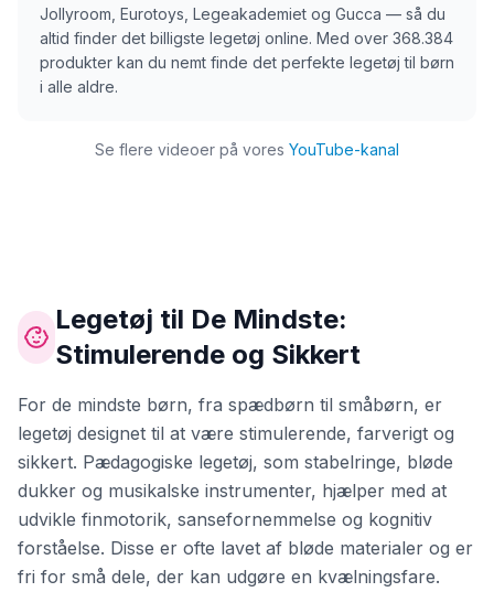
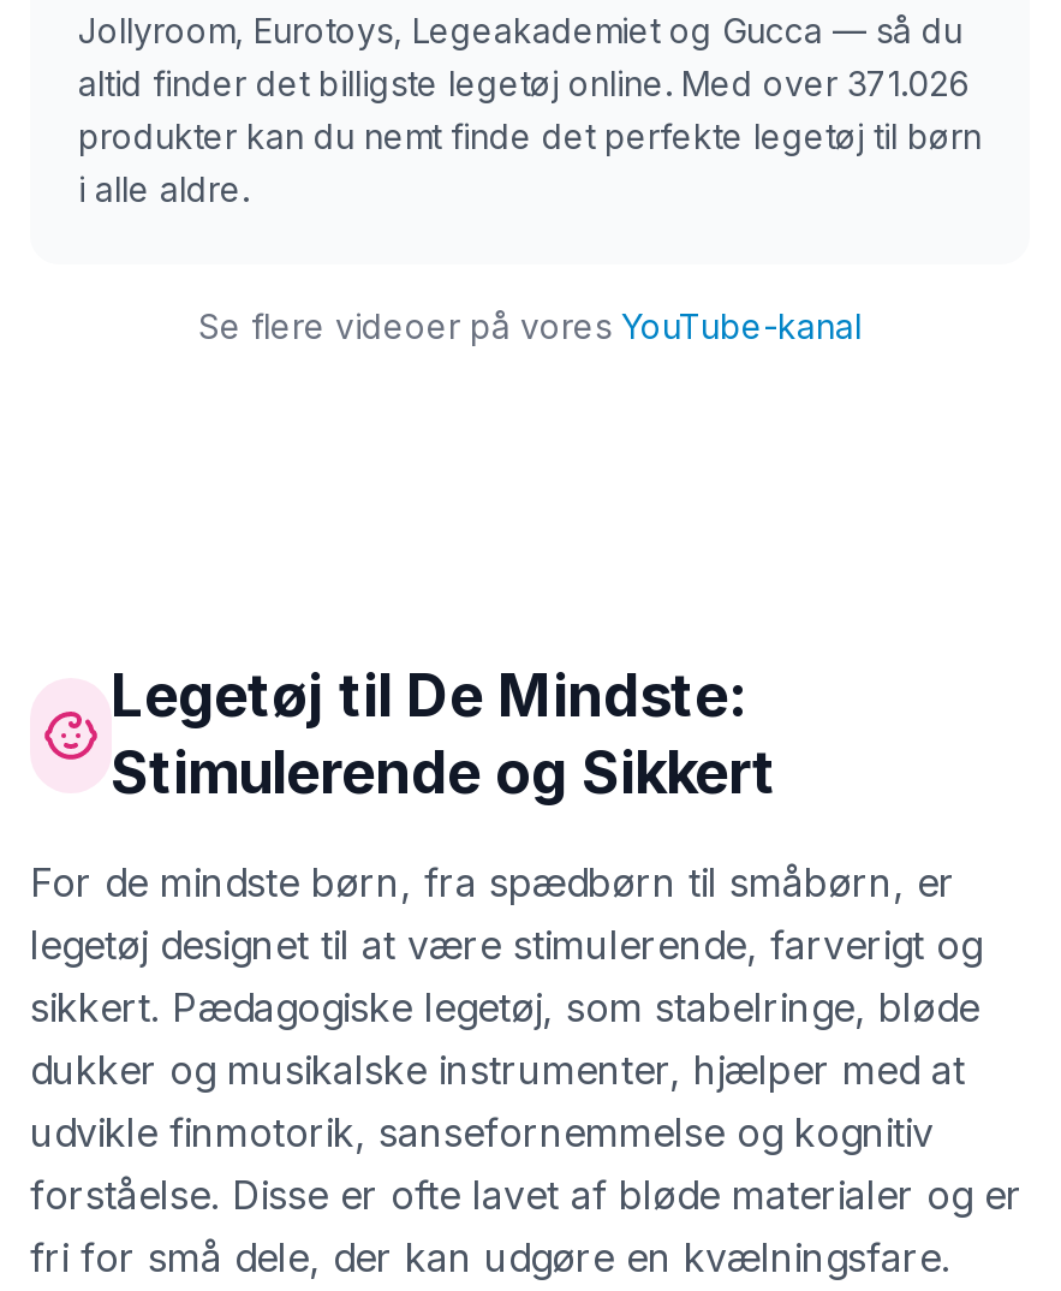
[40,29,453,47] altid finder det billigste legetøj online. Med over 368.384 -> [78,63,970,103] altid finder det billigste legetøj online. Med over 371.026

